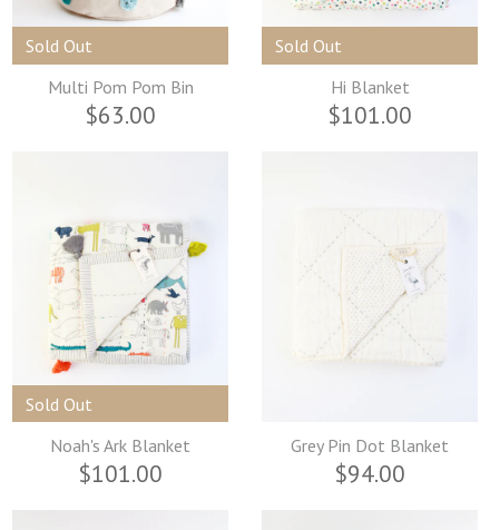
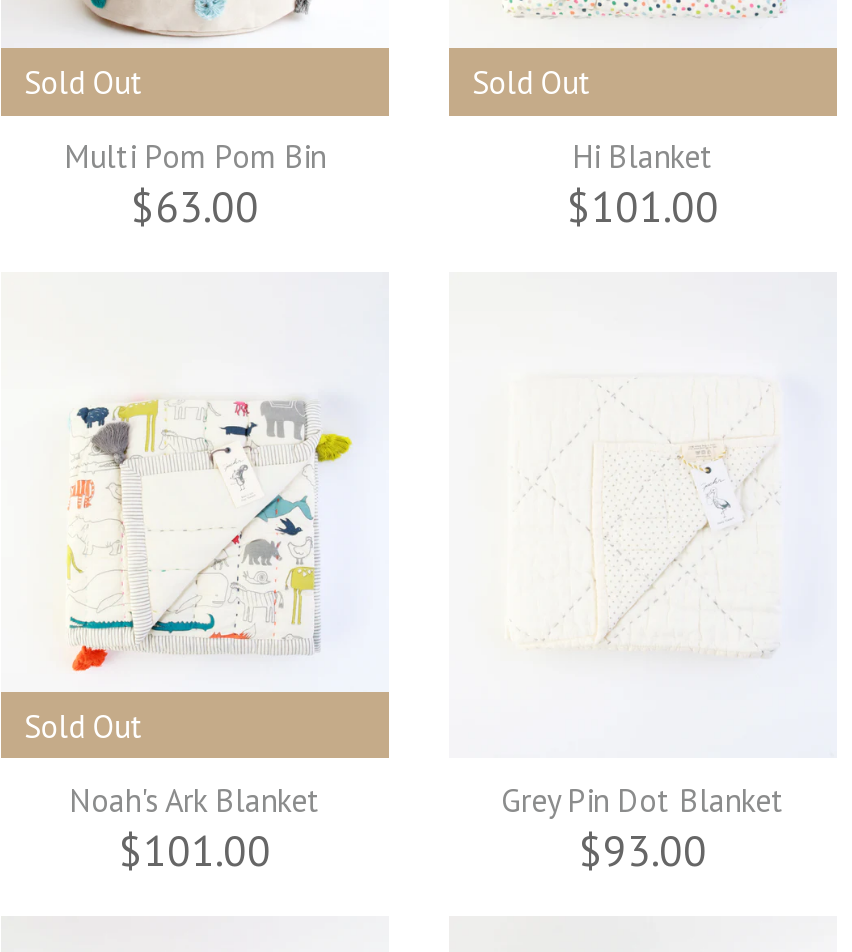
[334,458,405,489] $94.00 -> [579,822,707,878] $93.00

